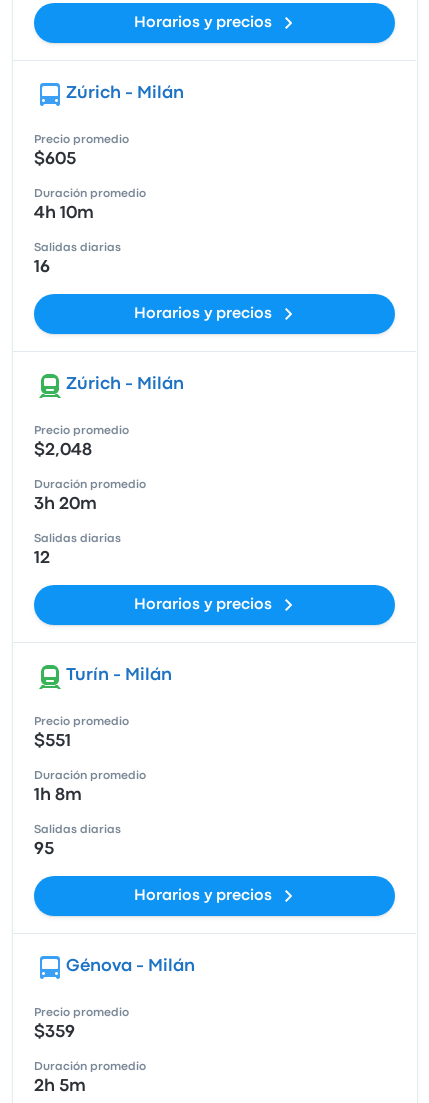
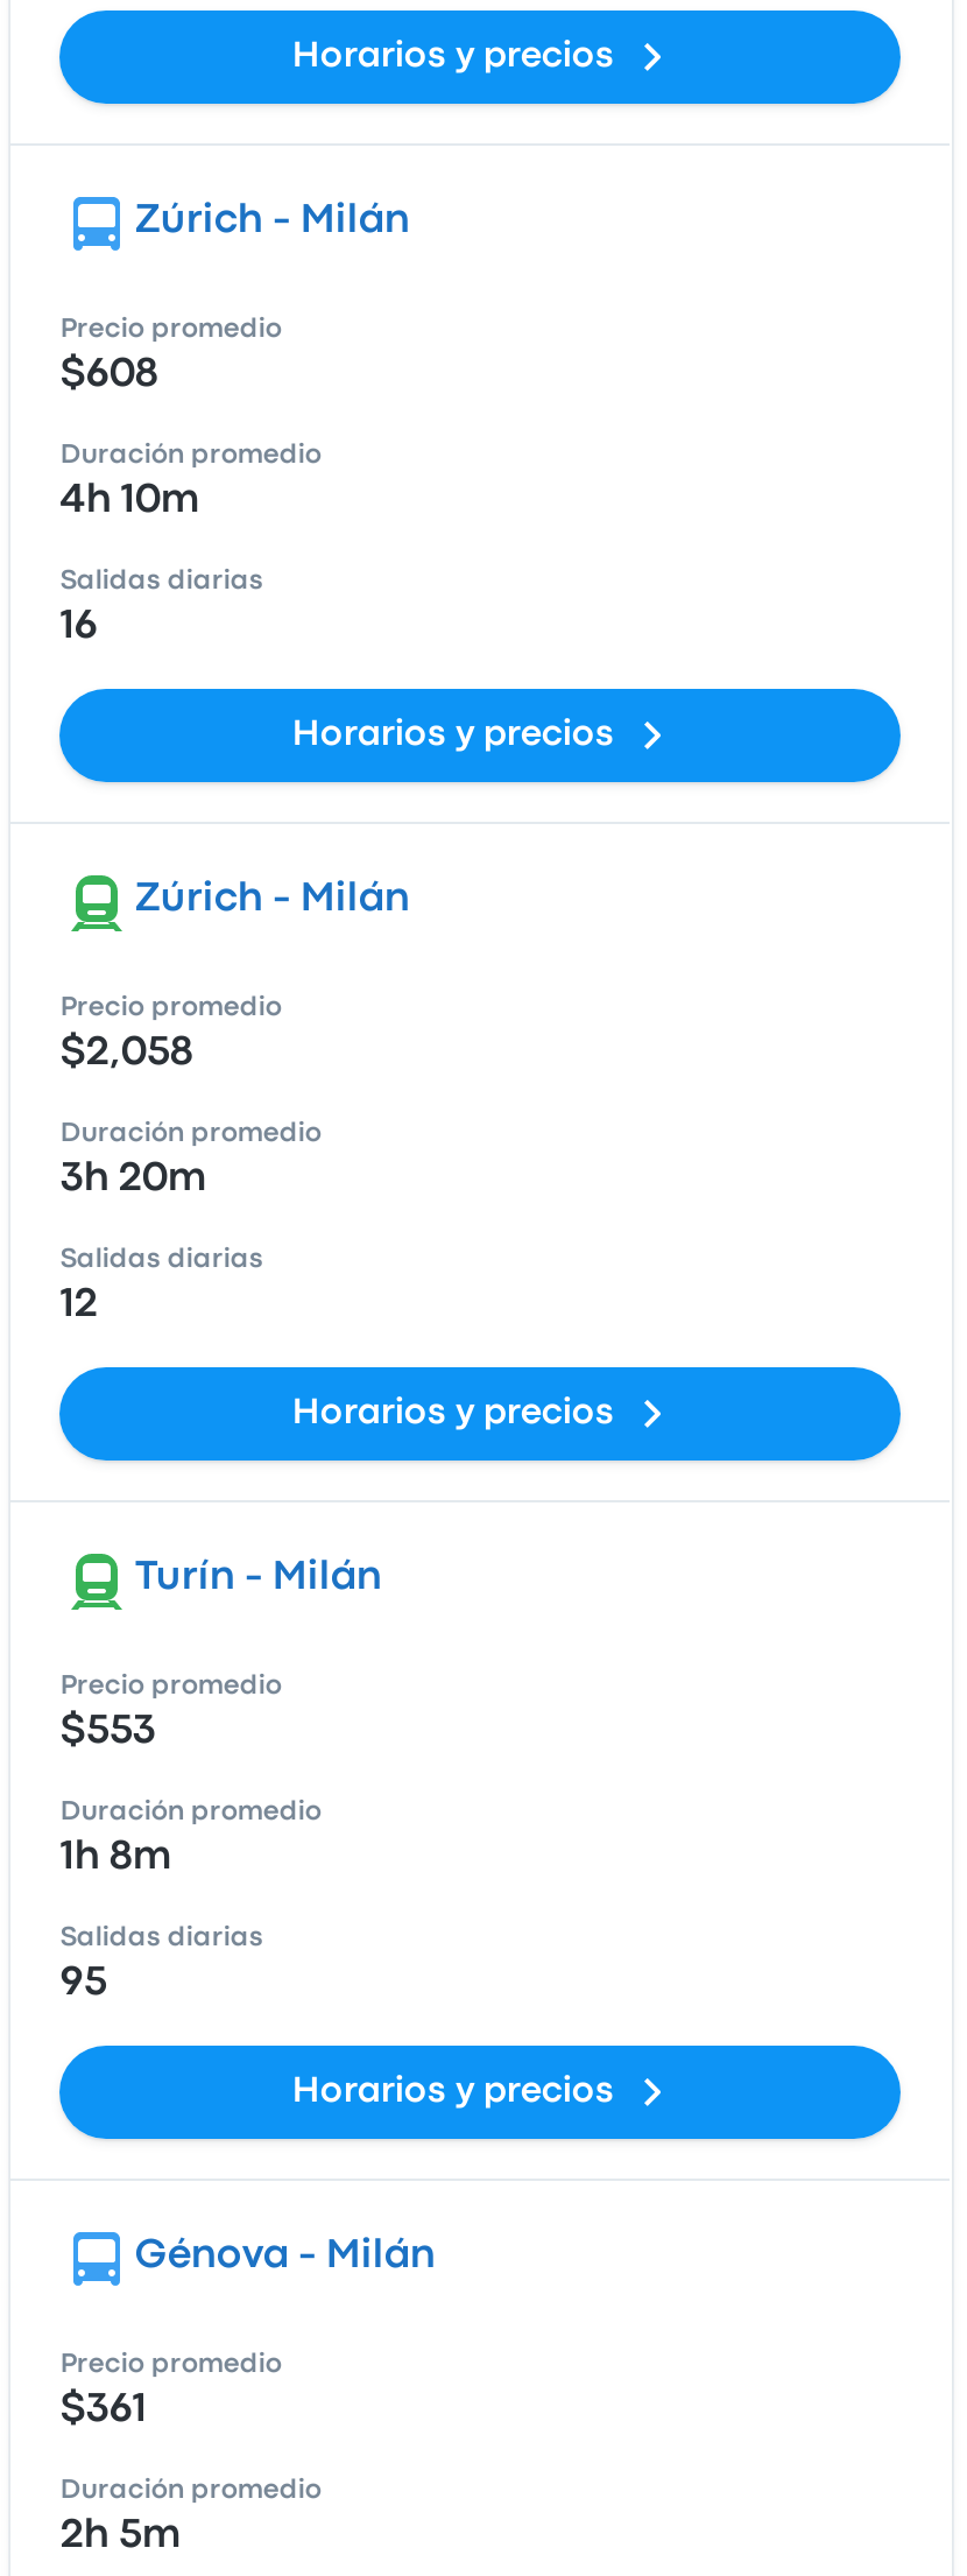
[34,152,76,167] $605 -> [60,358,158,393] $608
[34,443,92,458] $2,048 -> [60,1036,193,1071] $2,058
[34,734,71,749] $551 -> [60,1715,156,1750] $553
[34,1025,75,1040] $359 -> [60,2393,147,2428] $361

